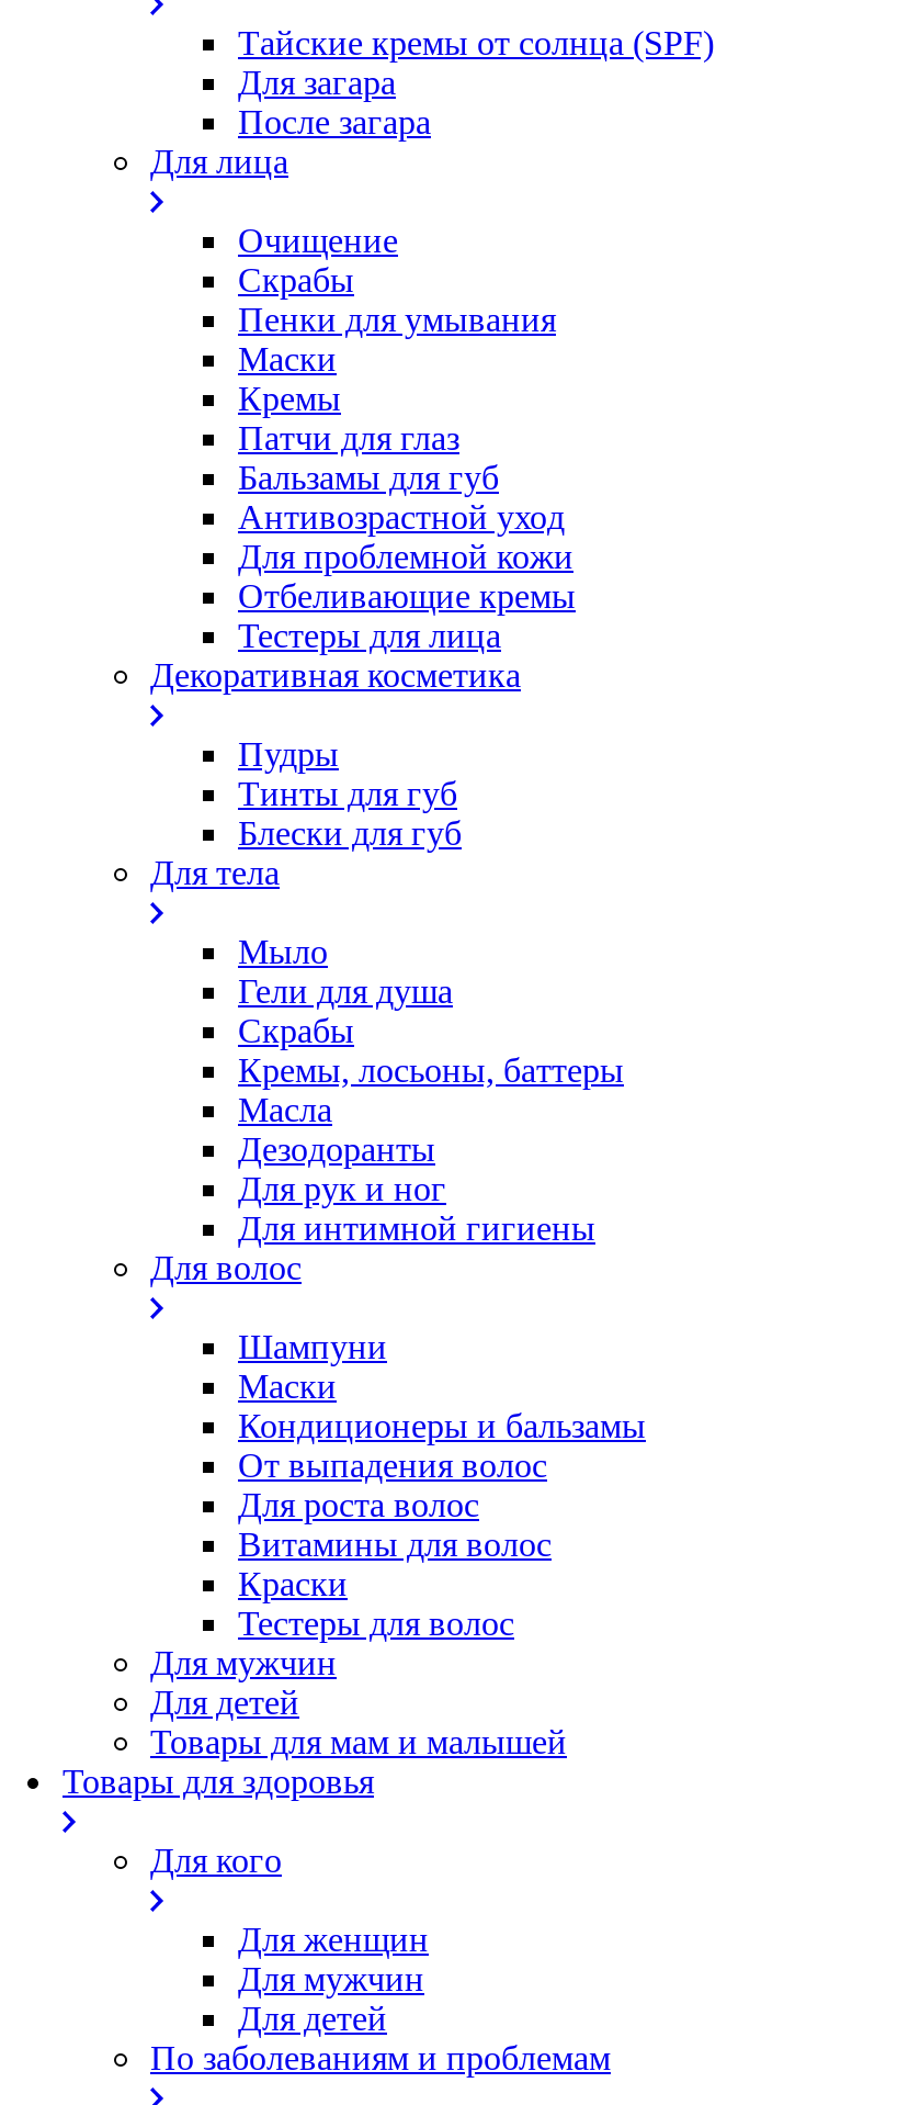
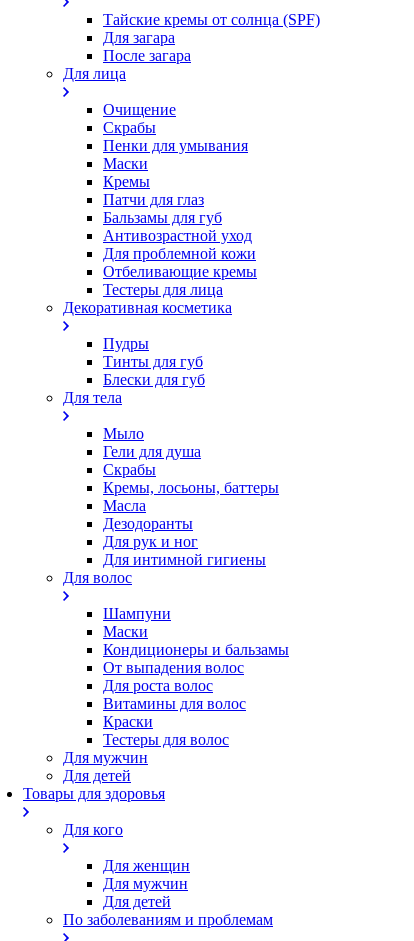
[150,1723,567,1760] Товары для мам и малышей -> none

